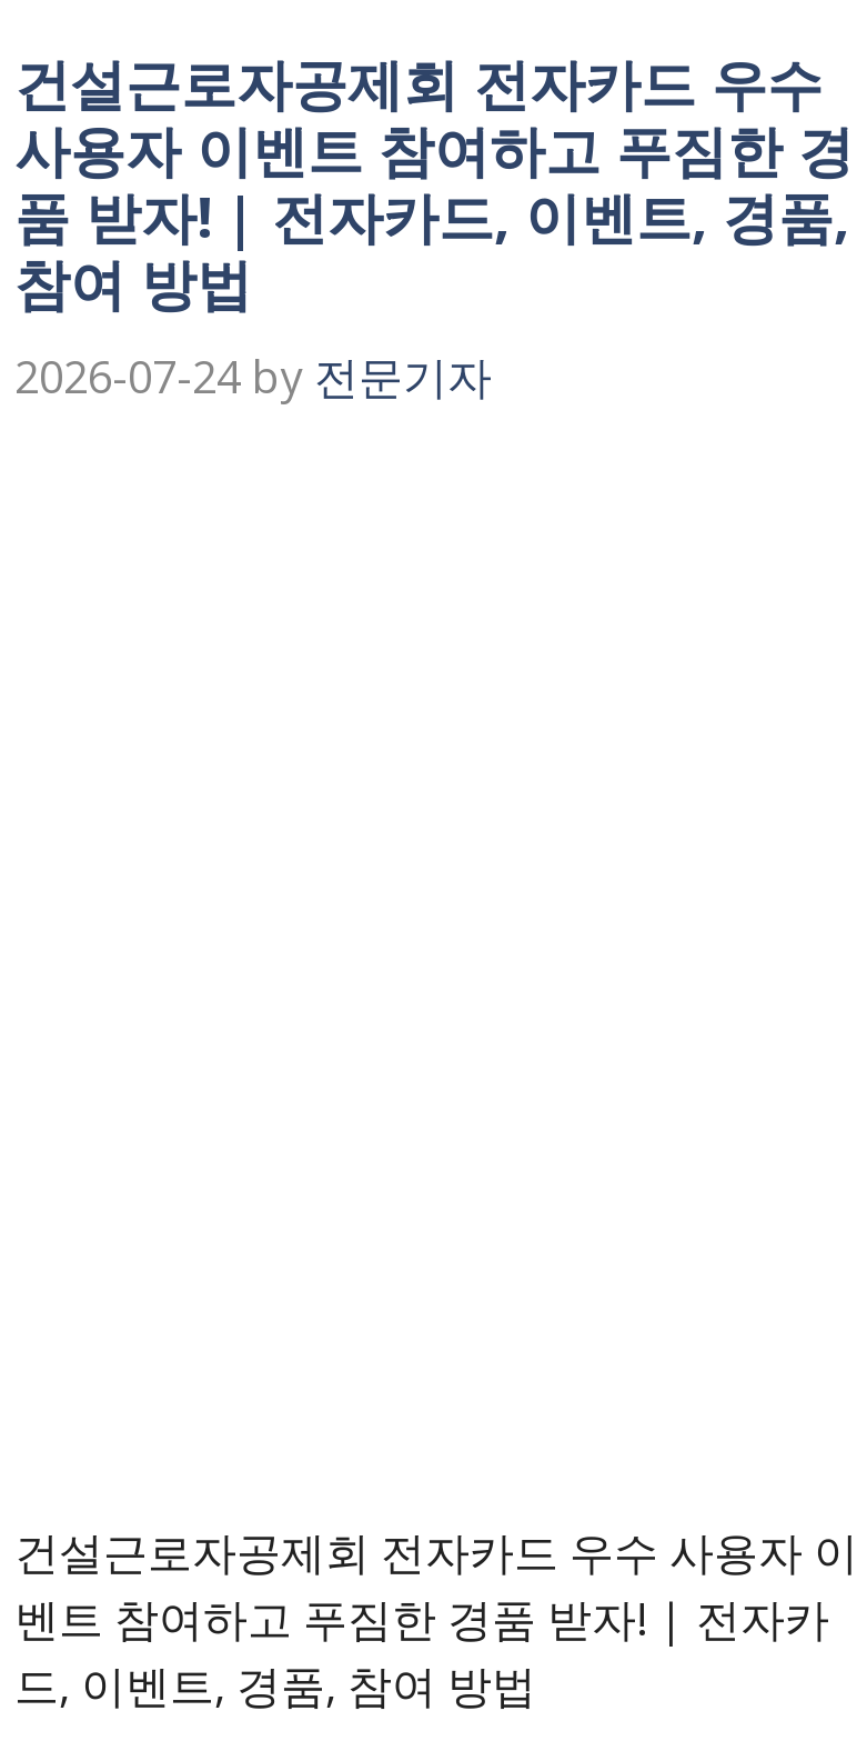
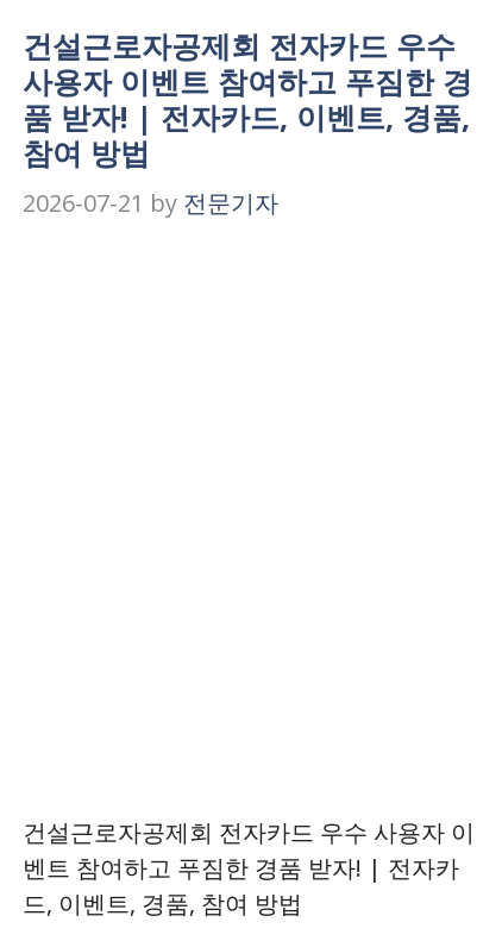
[14,347,492,407] 2026-07-24 by 전문기자 -> [23,187,278,219] 2026-07-21 by 전문기자

